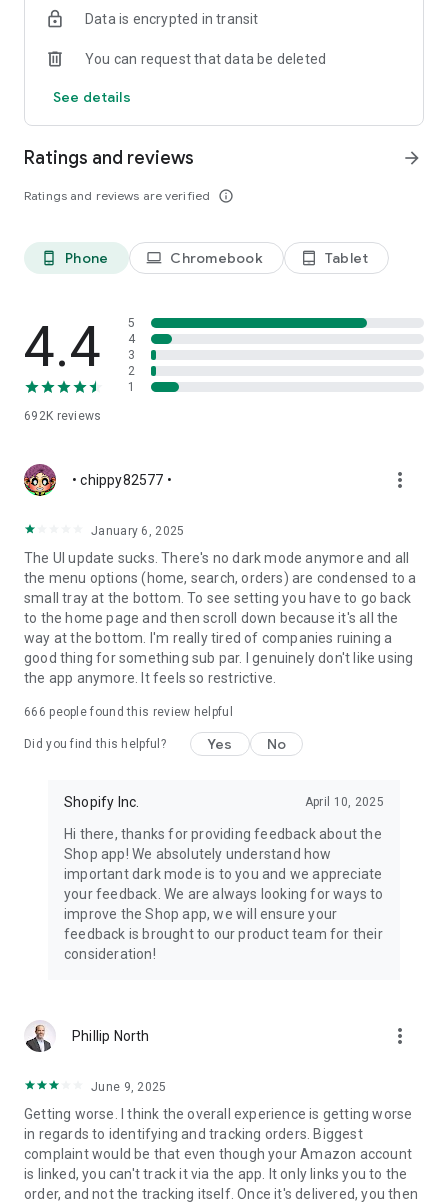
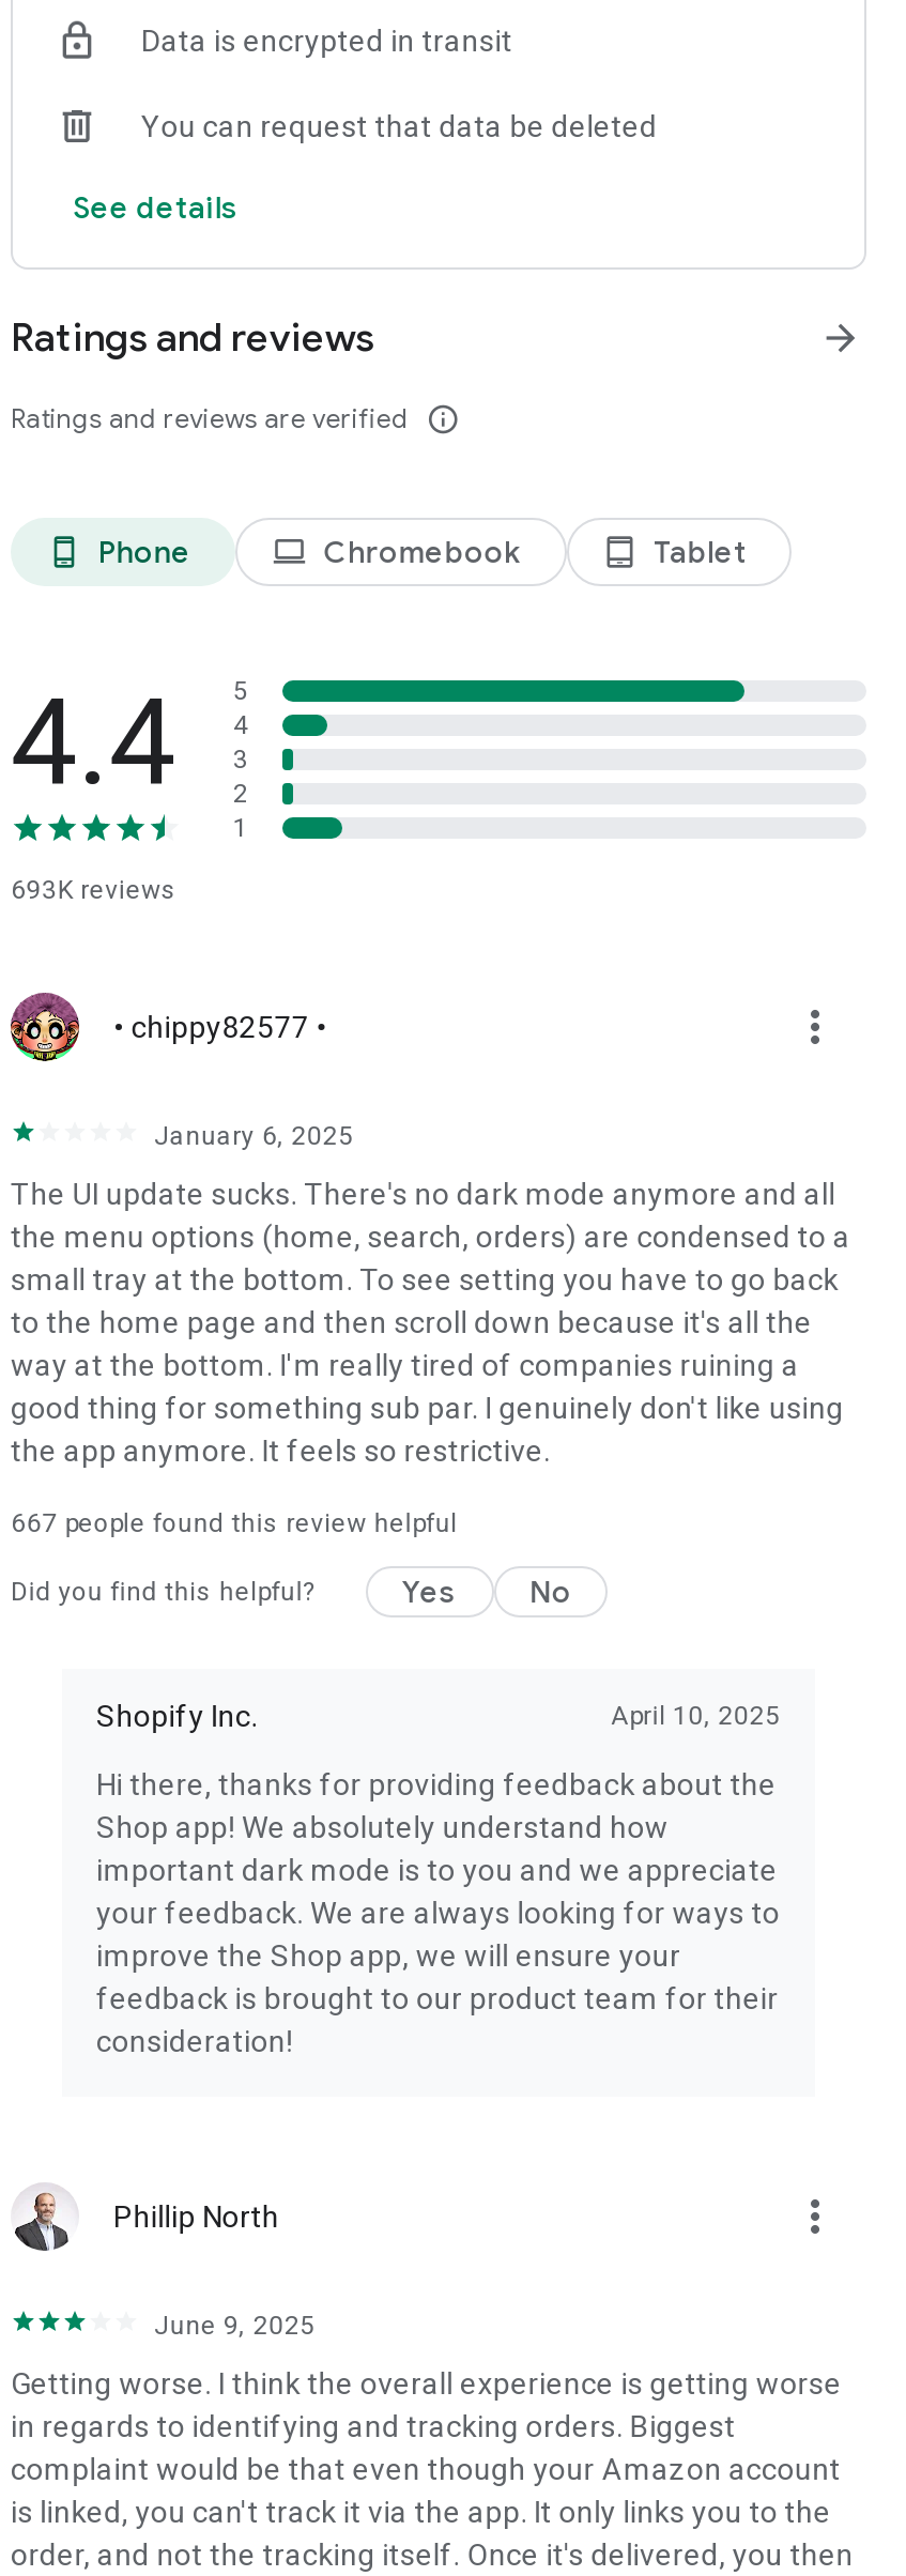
[24,409,102,423] 692K reviews -> [11,875,177,905] 693K reviews
[24,705,233,719] 666 people found this review helpful -> [11,1508,457,1538] 667 people found this review helpful

